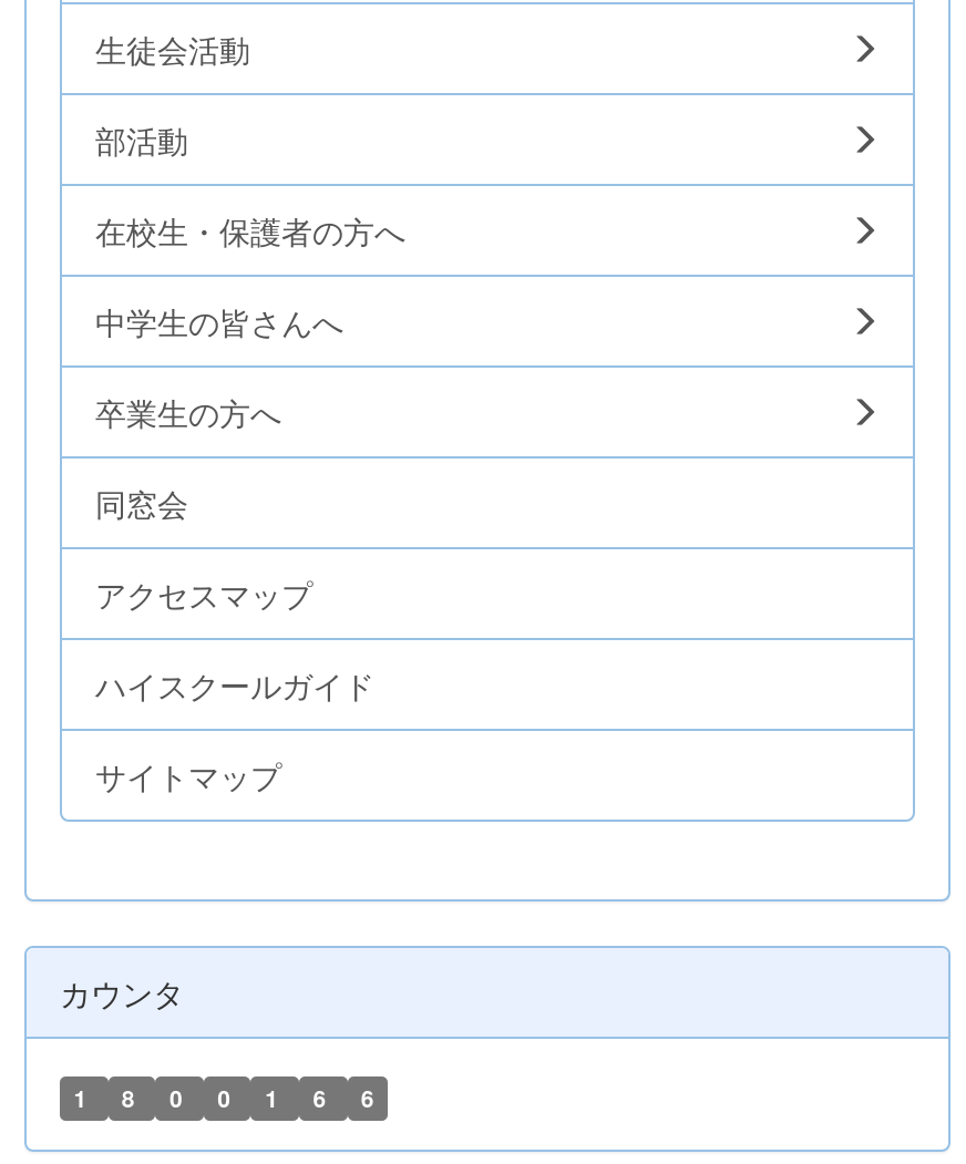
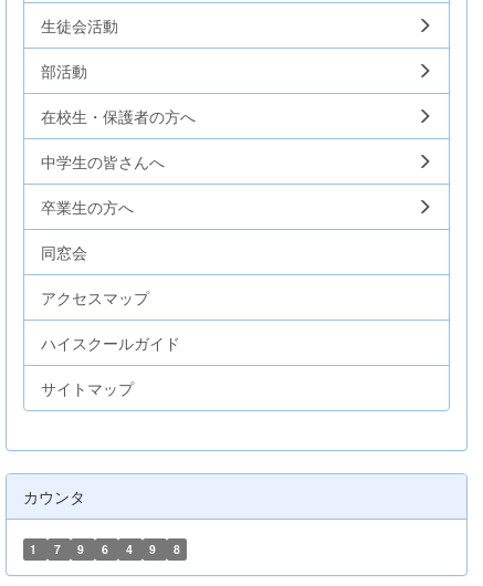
[122,1081,285,1114] 8 | 0 | 0 | 1 -> [54,541,88,557] 7 | 9
[361,1081,374,1114] 6 -> [126,541,180,557] 4 | 9 | 8

